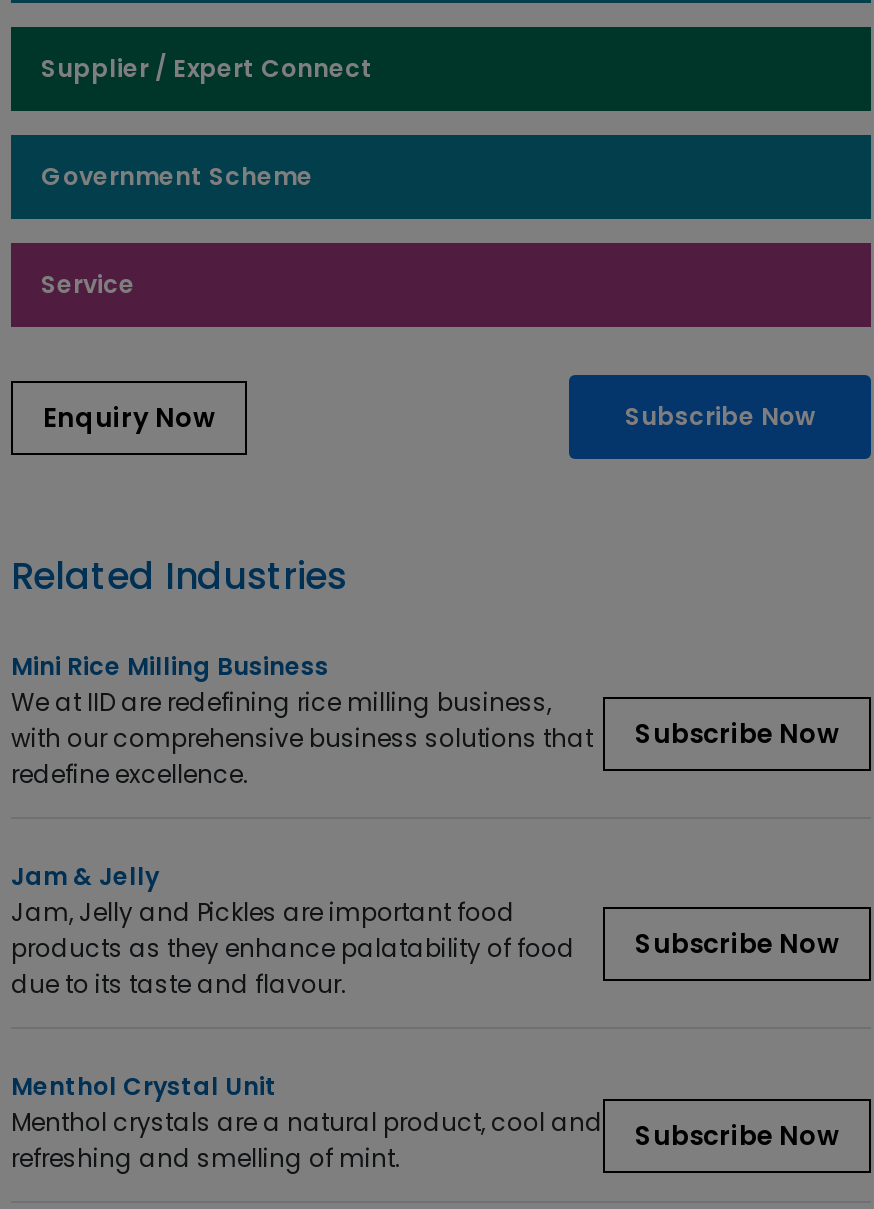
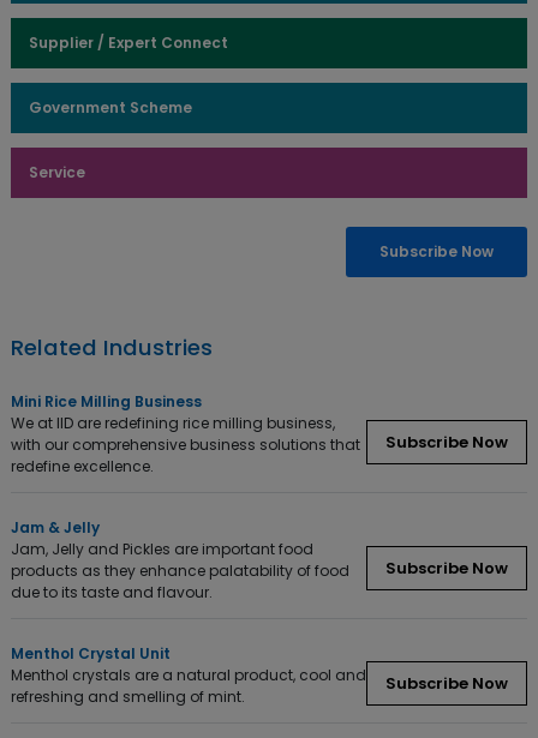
[43,398,215,436] Enquiry Now -> none

